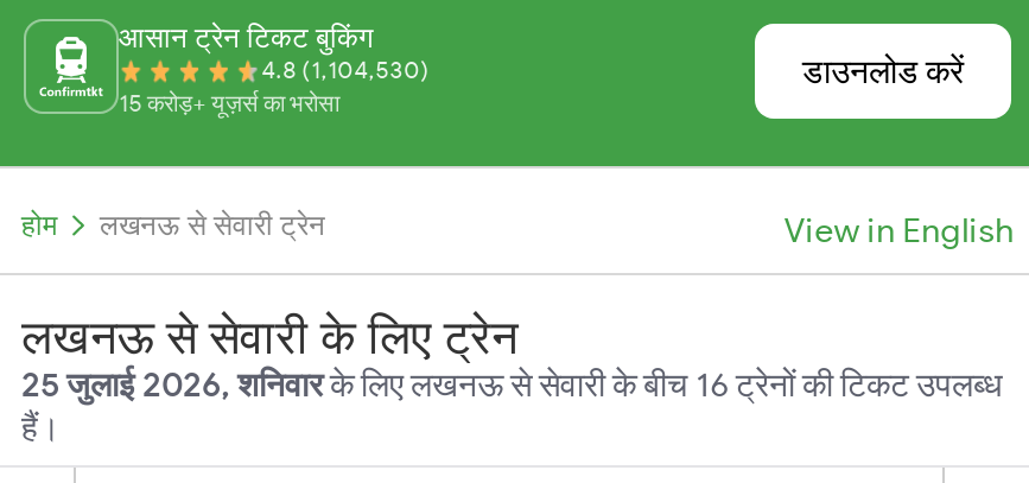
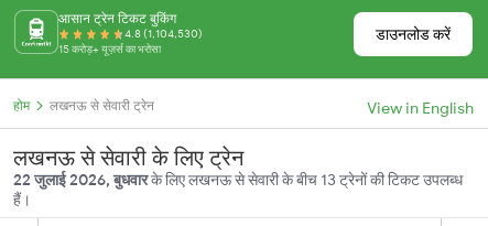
[21,363,1002,406] 25 जुलाई 2026, शनिवारके लिए लखनऊ से सेवारी के बीच 16 ट्रेनों की टिकट उपलब्ध -> [13,170,463,190] 22 जुलाई 2026, बुधवारके लिए लखनऊ से सेवारी के बीच 13 ट्रेनों की टिकट उपलब्ध

